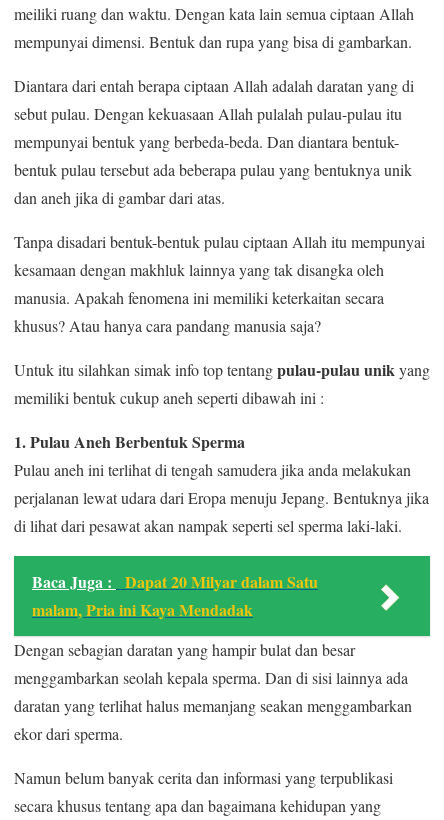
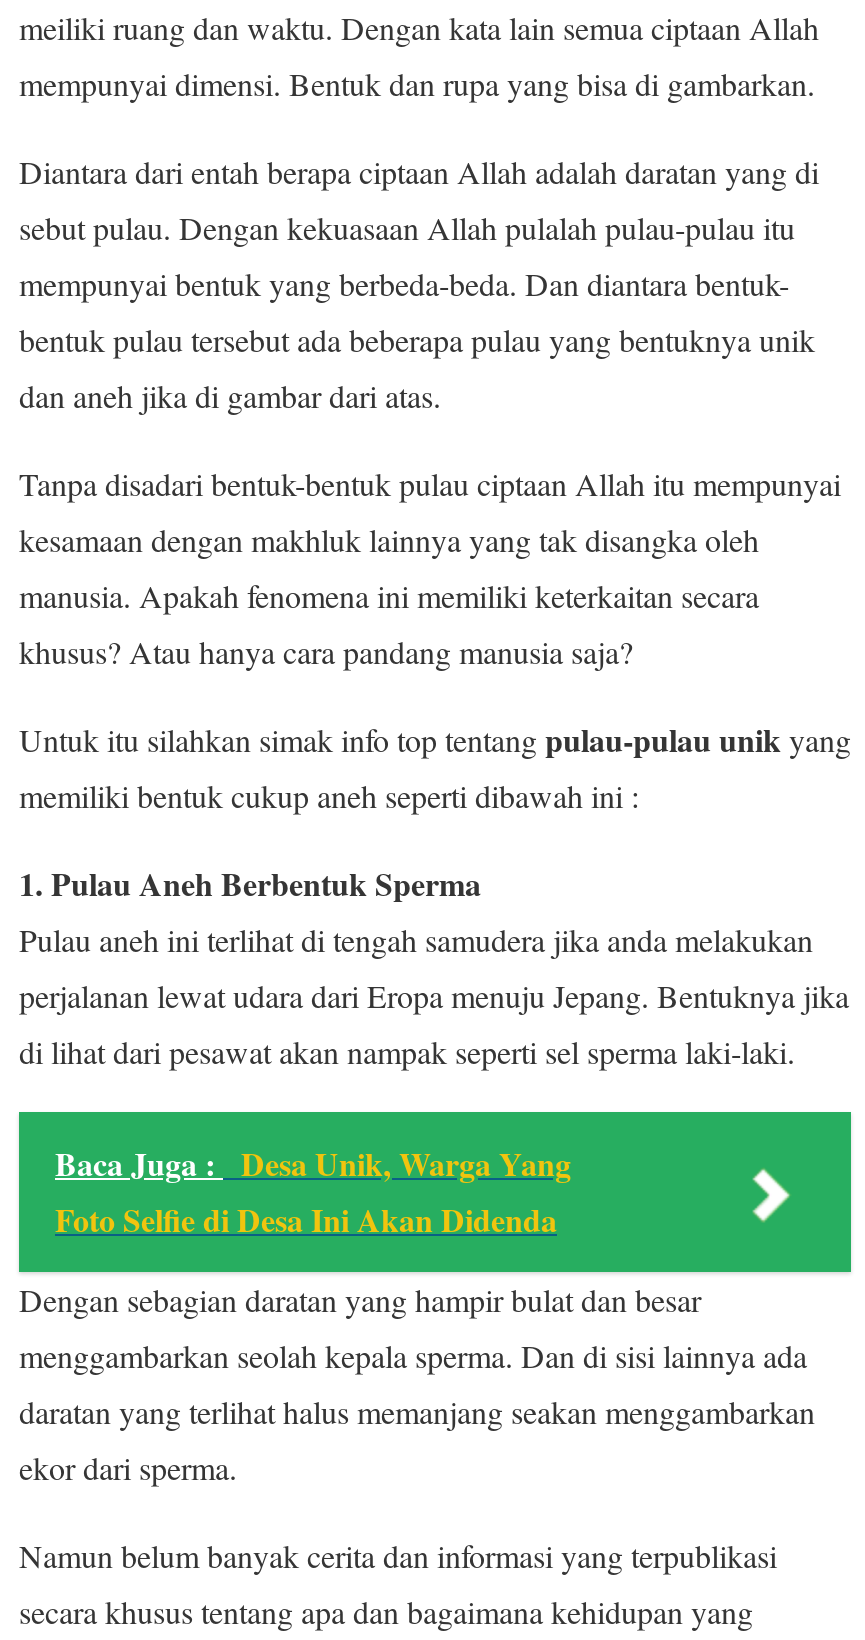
[32,570,318,621] Baca Juga : Dapat 20 Milyar dalam Satu | malam, Pria ini Kaya Mendadak -> [55,1140,571,1242] Baca Juga : Desa Unik, Warga Yang | Foto Selfie di Desa Ini Akan Didenda

